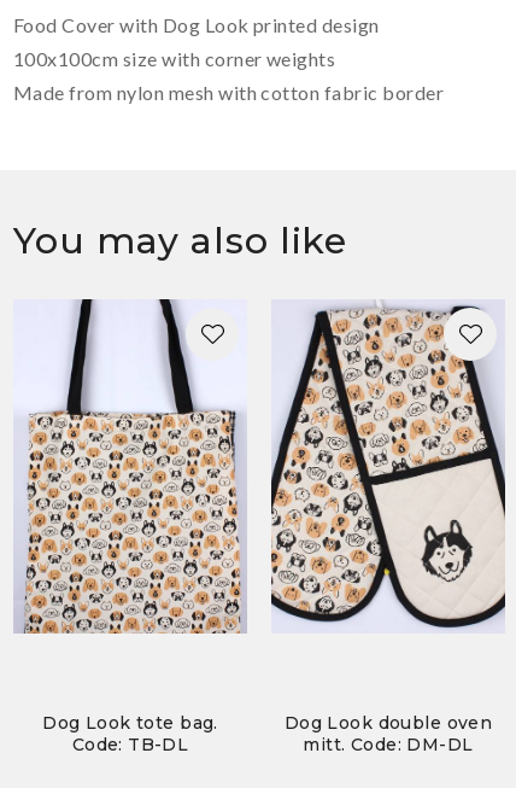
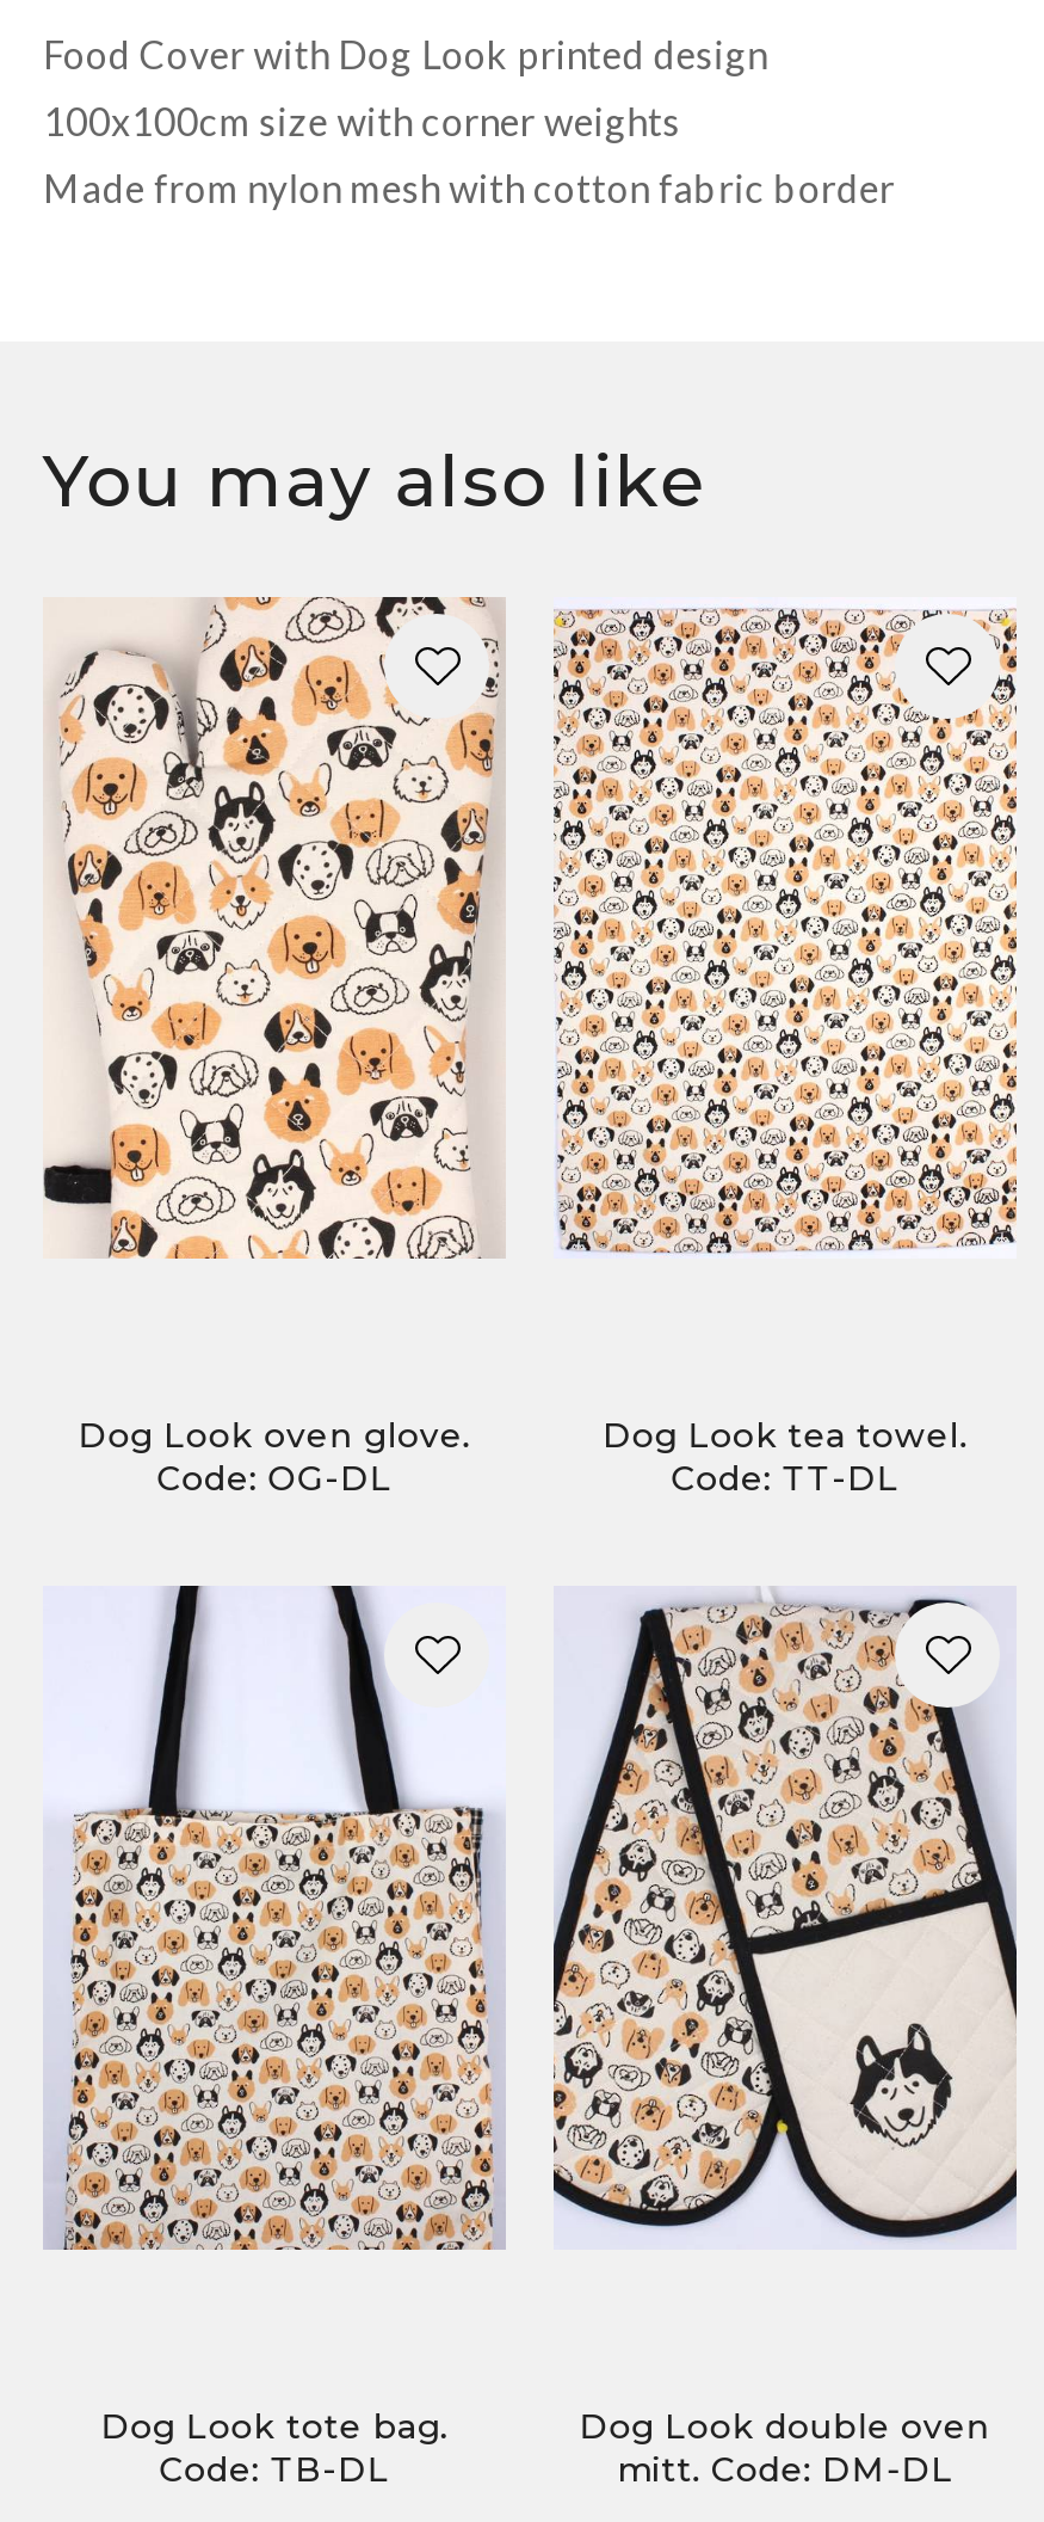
none -> [43,595,506,1259] [image]
none -> [78,1415,471,1501] Dog Look oven glove. | Code: OG-DL
none -> [551,607,1019,1254] [image]
none -> [603,1415,968,1501] Dog Look tea towel. | Code: TT-DL

